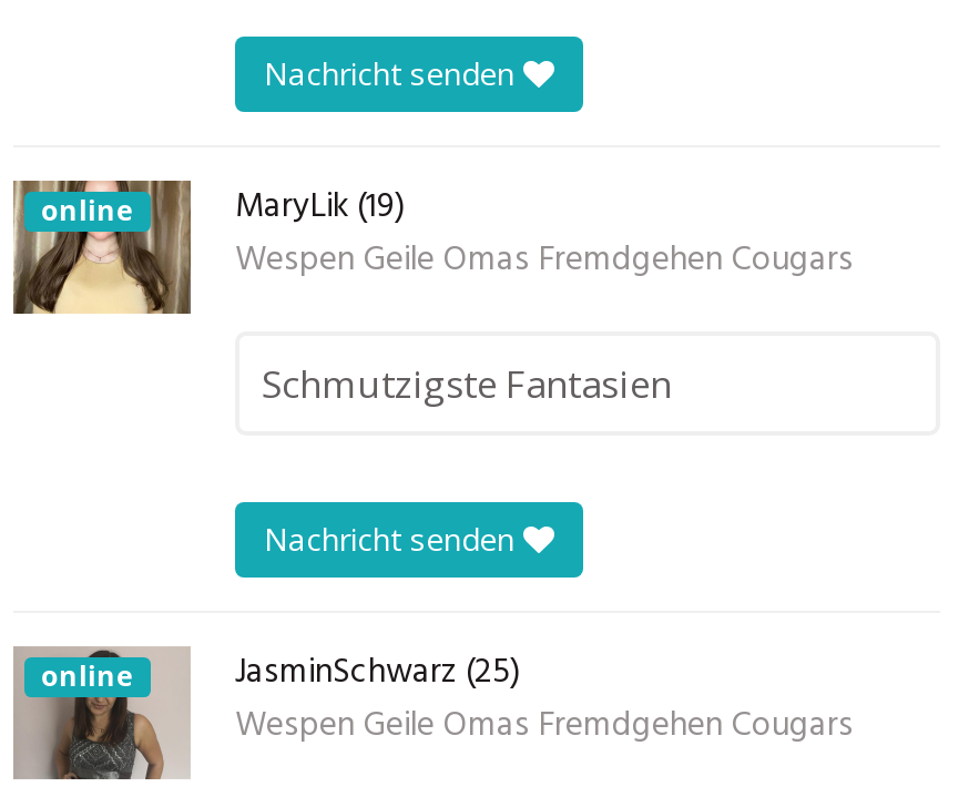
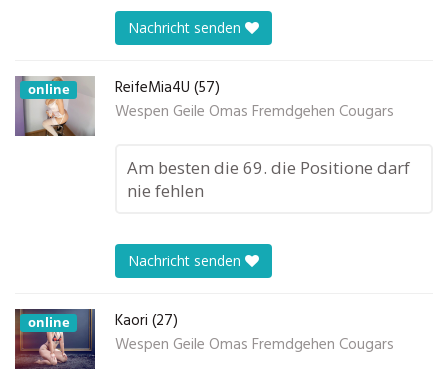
[13,181,406,316] [image] | MaryLik (19) -> [15,76,220,137] [image] | ReifeMia4U (57)
[262,358,672,409] Schmutzigste Fantasien -> [127,156,410,202] Am besten die 69. die Positione darf | nie fehlen
[16,646,521,781] [image] | JasminSchwarz (25) -> [15,309,178,370] [image] | Kaori (27)

